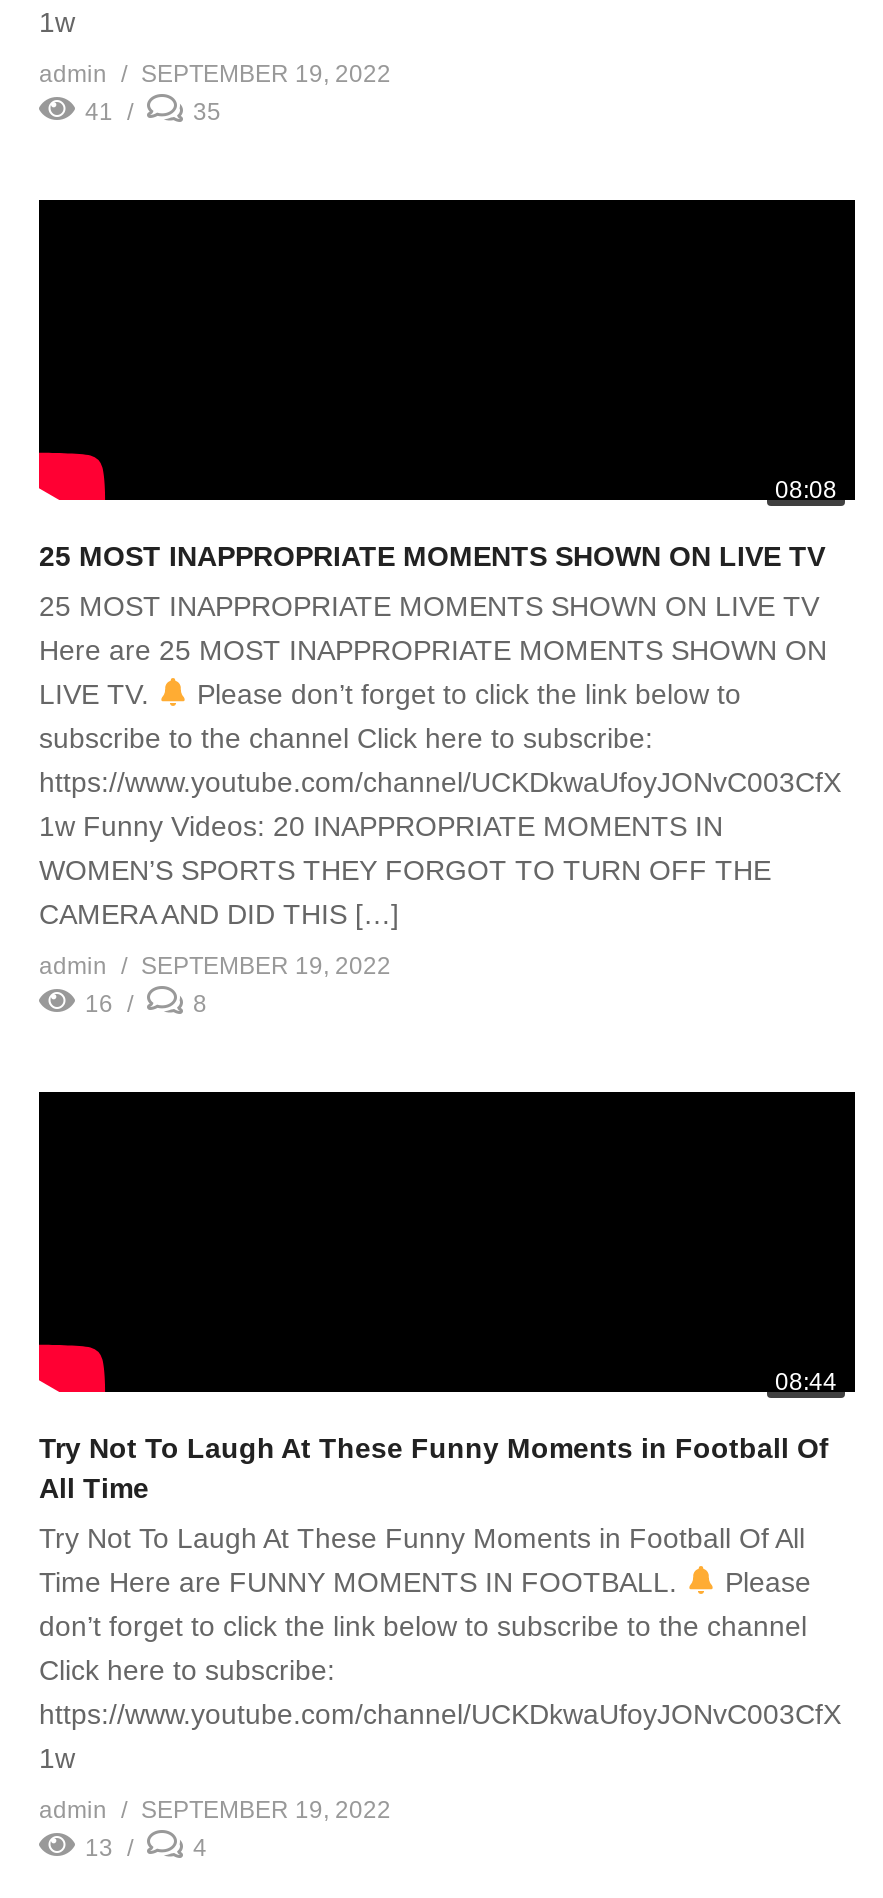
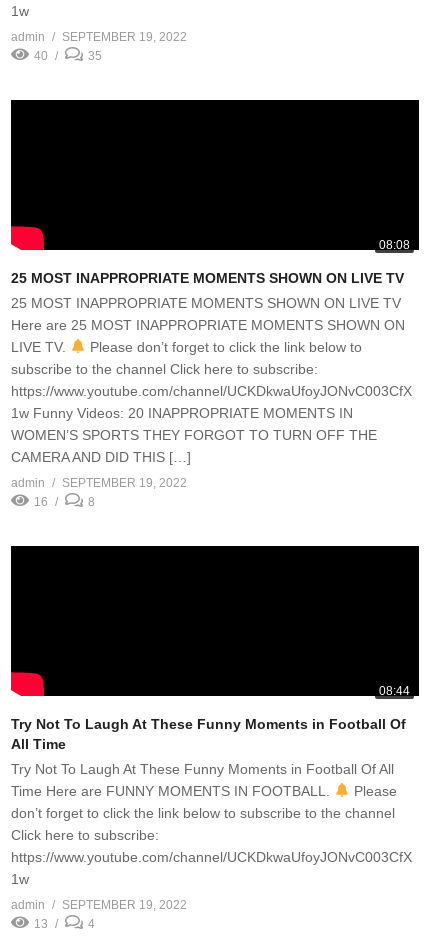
[85,98,113,126] 41 -> [34,49,48,63] 40

